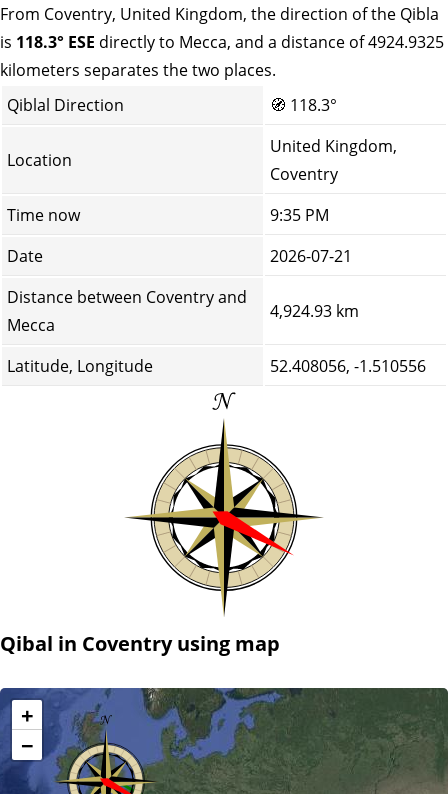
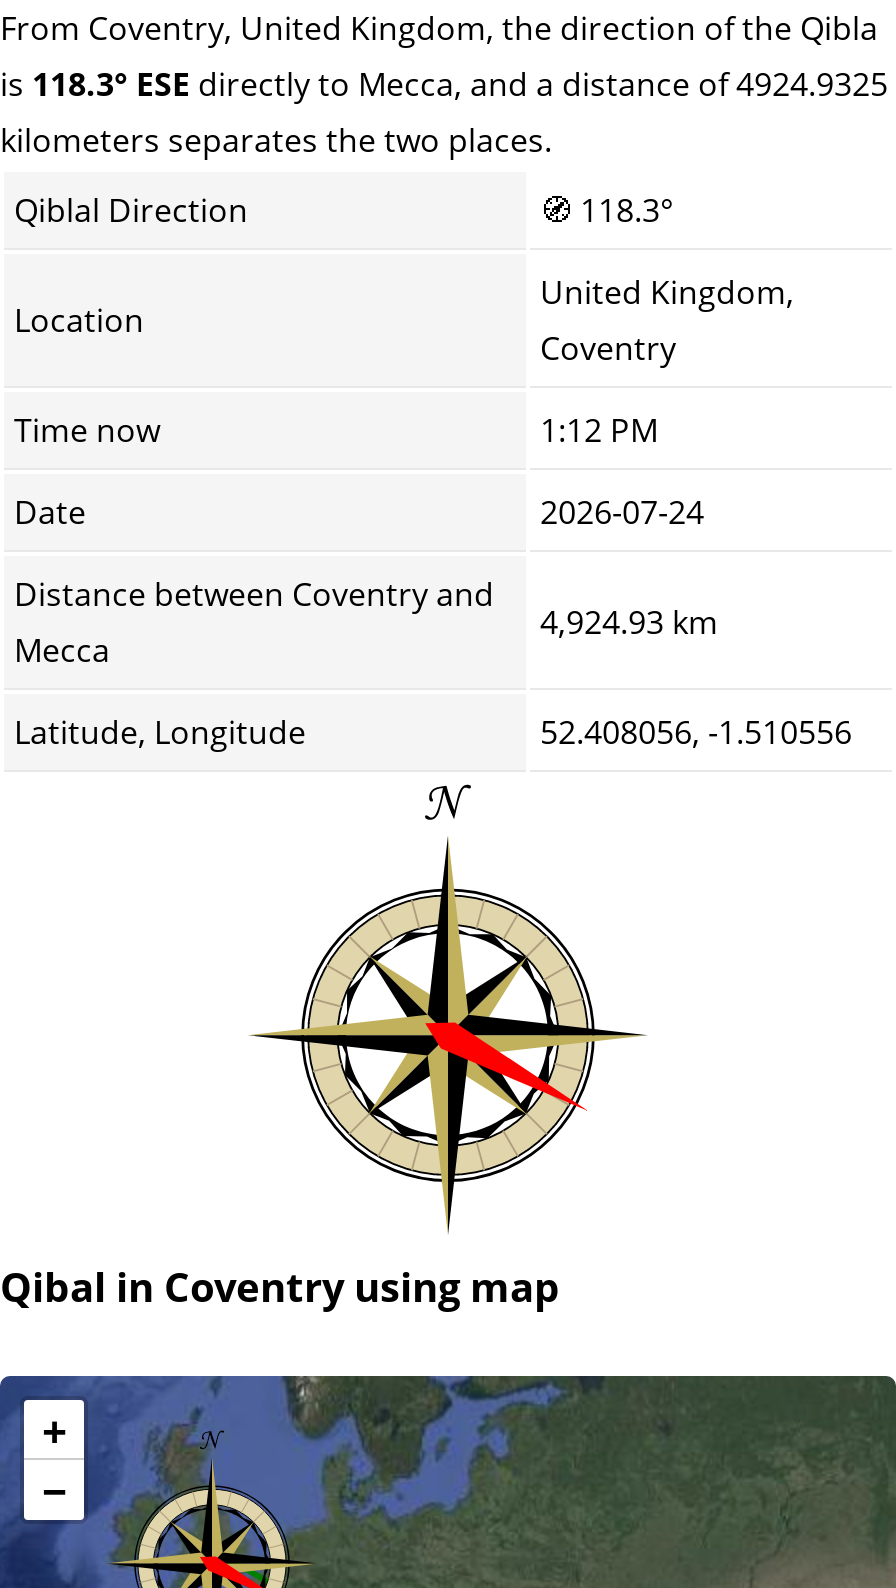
[270,204,329,226] 9:35 PM -> [540,408,658,452] 1:12 PM
[270,245,352,267] 2026-07-21 -> [540,490,704,534] 2026-07-24

